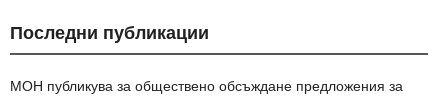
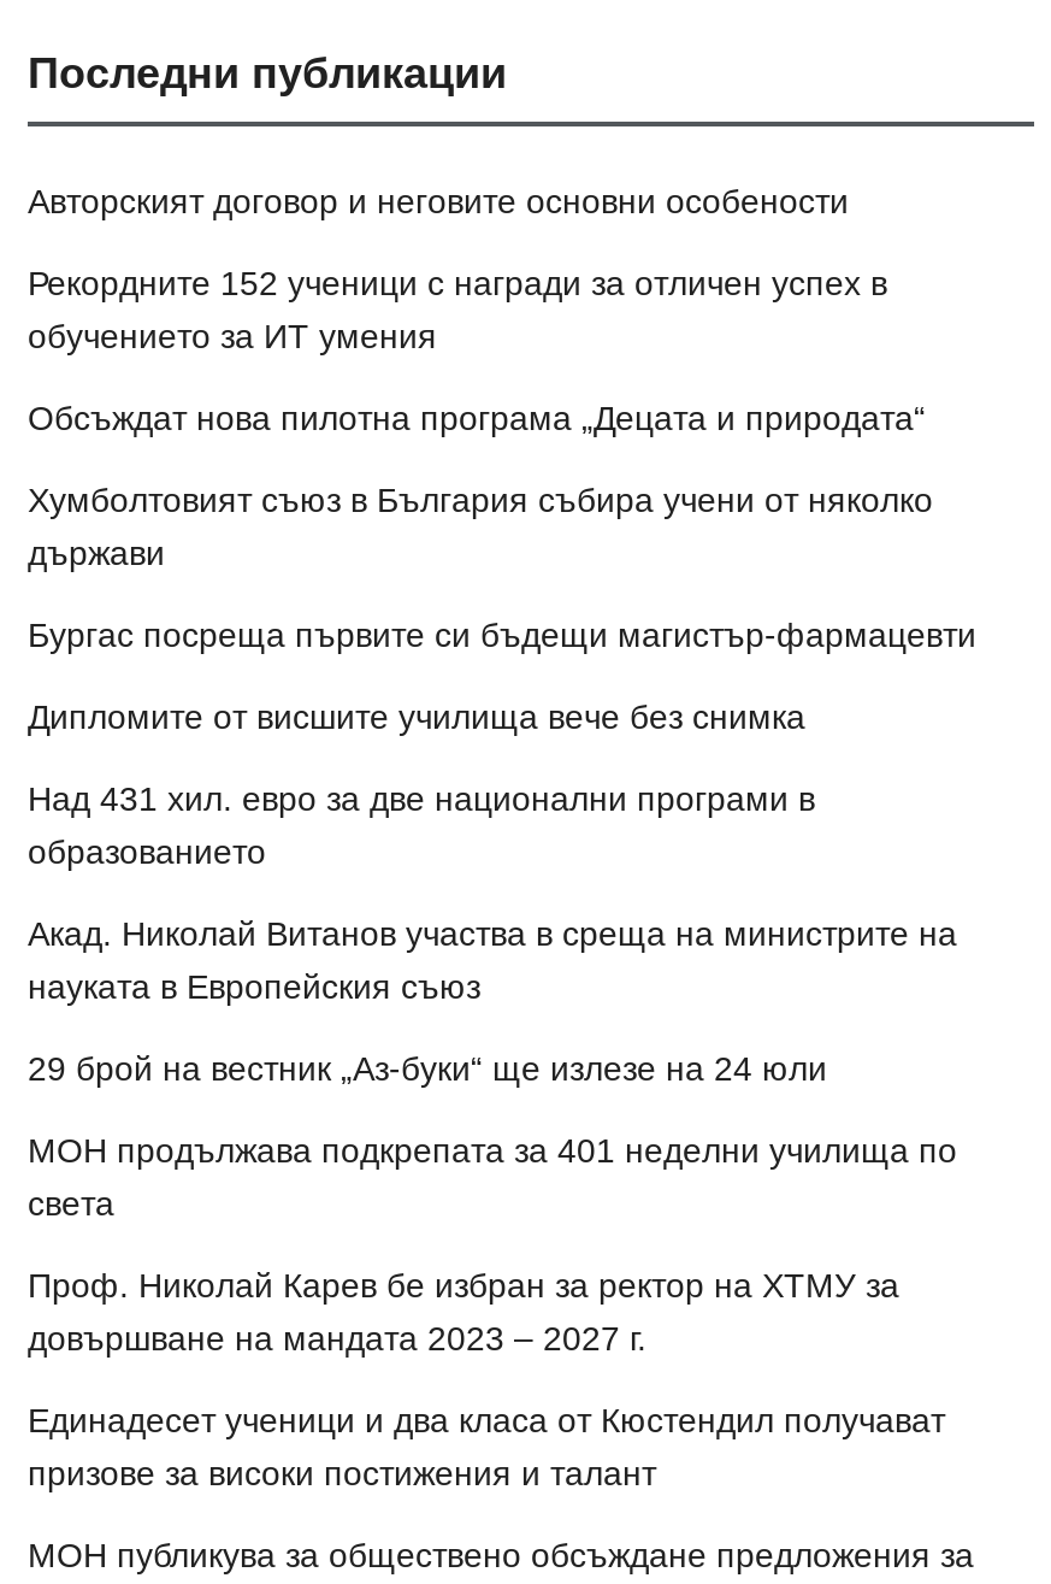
none -> [28,182,976,1492] Авторският договор и неговите основни особености | Рекордните 152 ученици с награди за отличен успех в | обучението за ИТ умения | Обсъждат нова пилотна програма „Децата и природата“ | Хумболтовият съюз в България събира учени от няколко | държави | Бургас посреща първите си бъдещи магистър-фармацевти | Дипломите от висшите училища вече без снимка | Над 431 хил. евро за две национални програми в | образованието | Акад. Николай Витанов участва в среща на министрите на | науката в Европейския съюз | 29 брой на вестник „Аз-буки“ ще излезе на 24 юли | МОН продължава подкрепата за 401 неделни училища по | света | Проф. Николай Карев бе избран за ректор на ХТМУ за | довършване на мандата 2023 – 2027 г. | Единадесет ученици и два класа от Кюстендил получават | призове за високи постижения и талант

